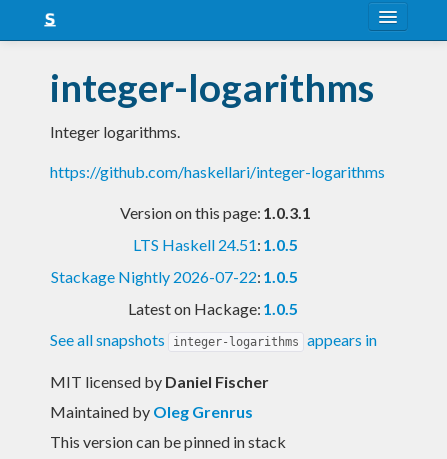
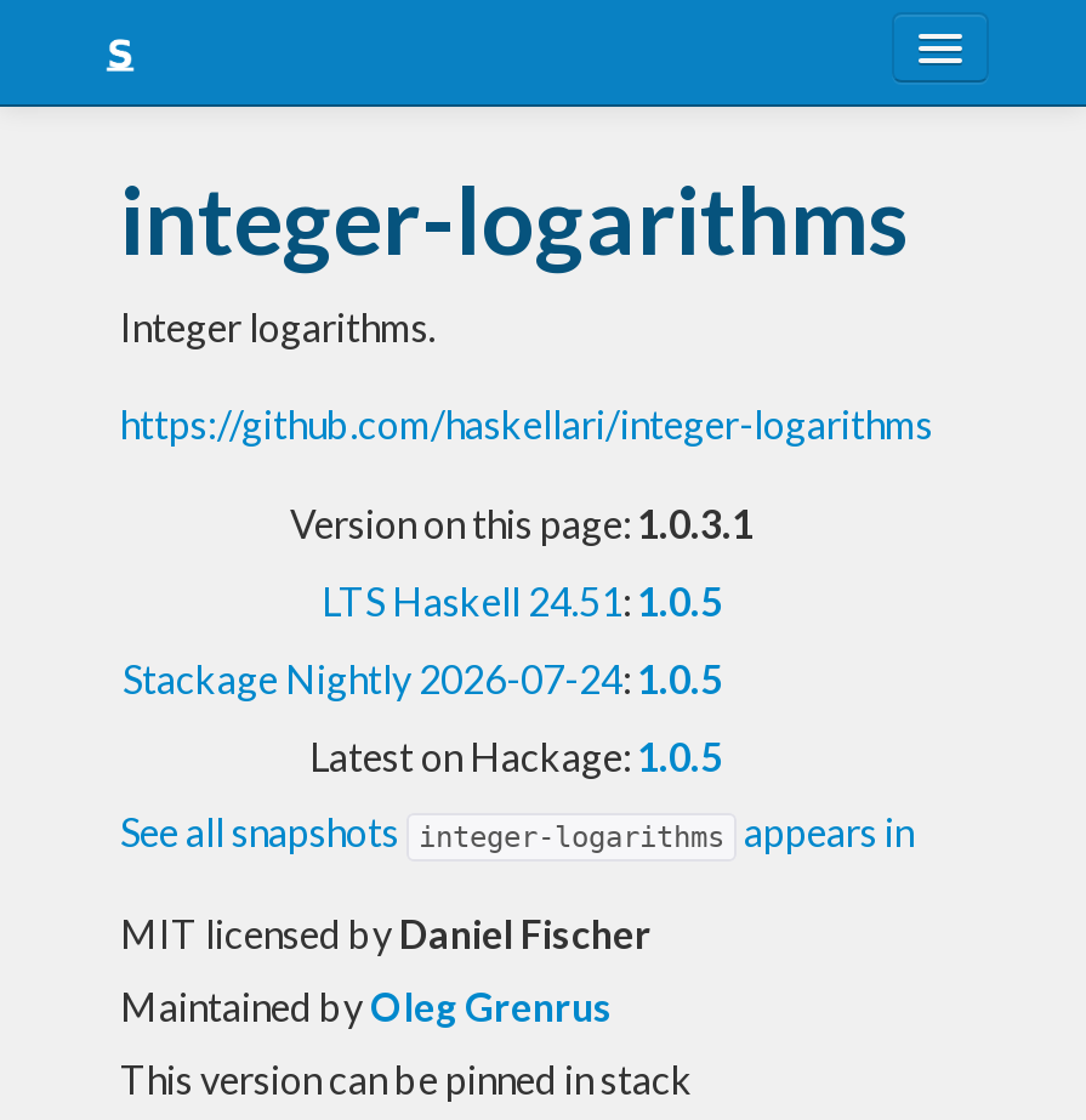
[51,267,298,286] Stackage Nightly 2026-07-22: 1.0.5 -> [123,655,722,701] Stackage Nightly 2026-07-24: 1.0.5

